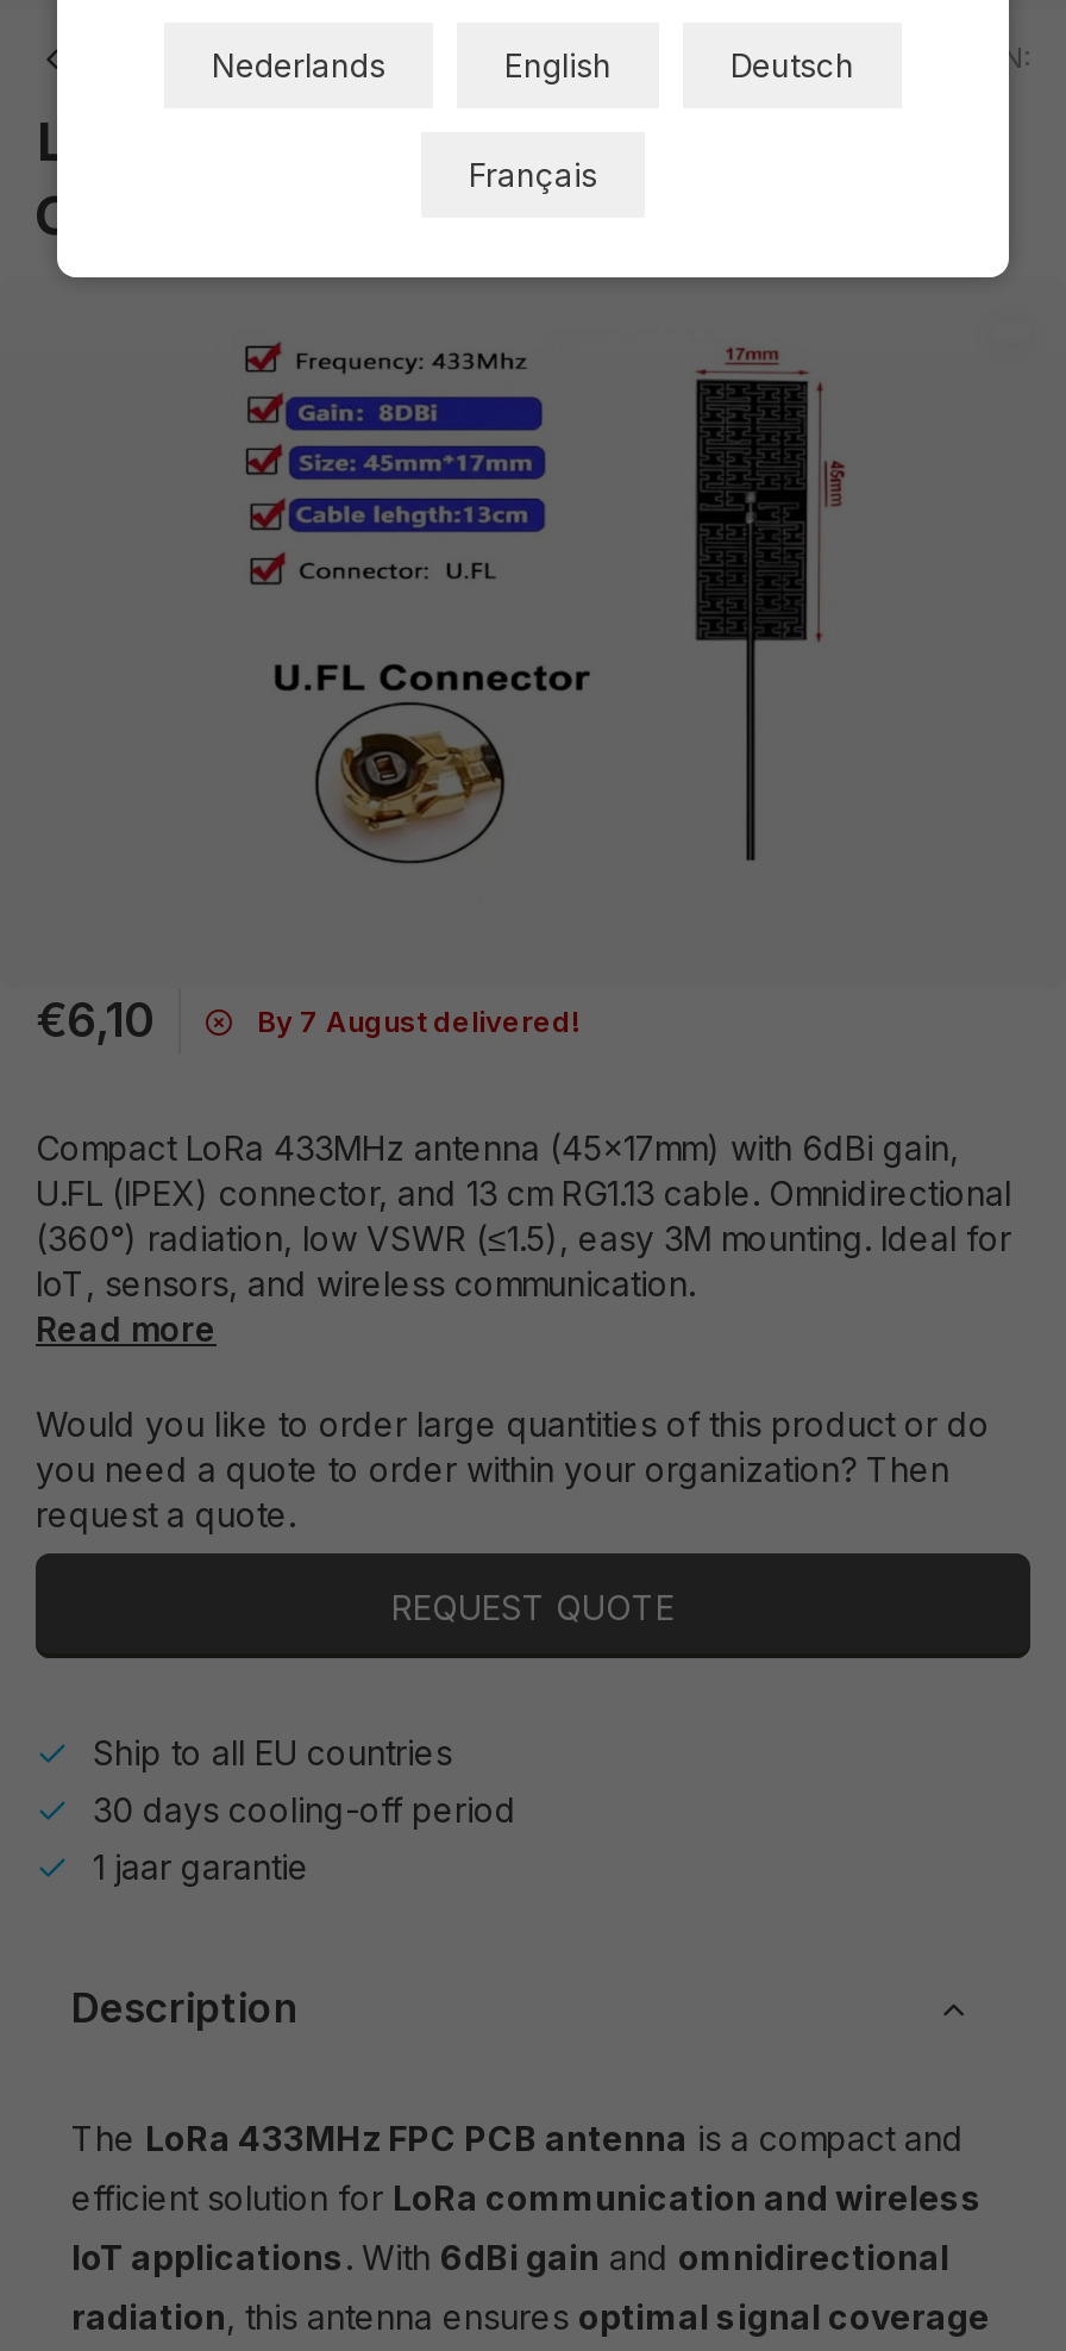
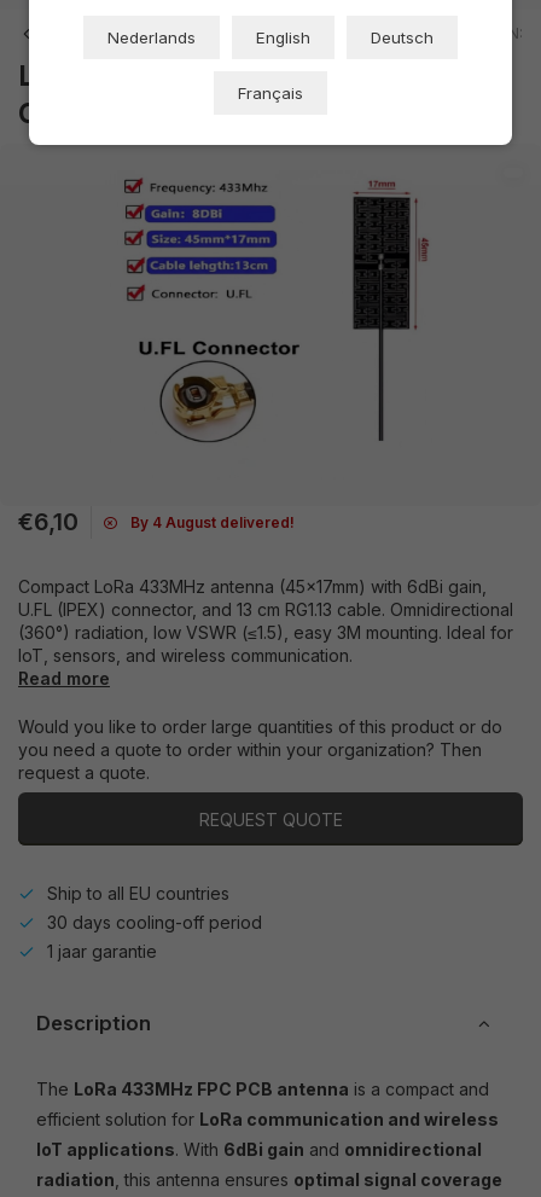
[257,1002,581,1038] By 7 August delivered! -> [130,513,295,531] By 4 August delivered!

